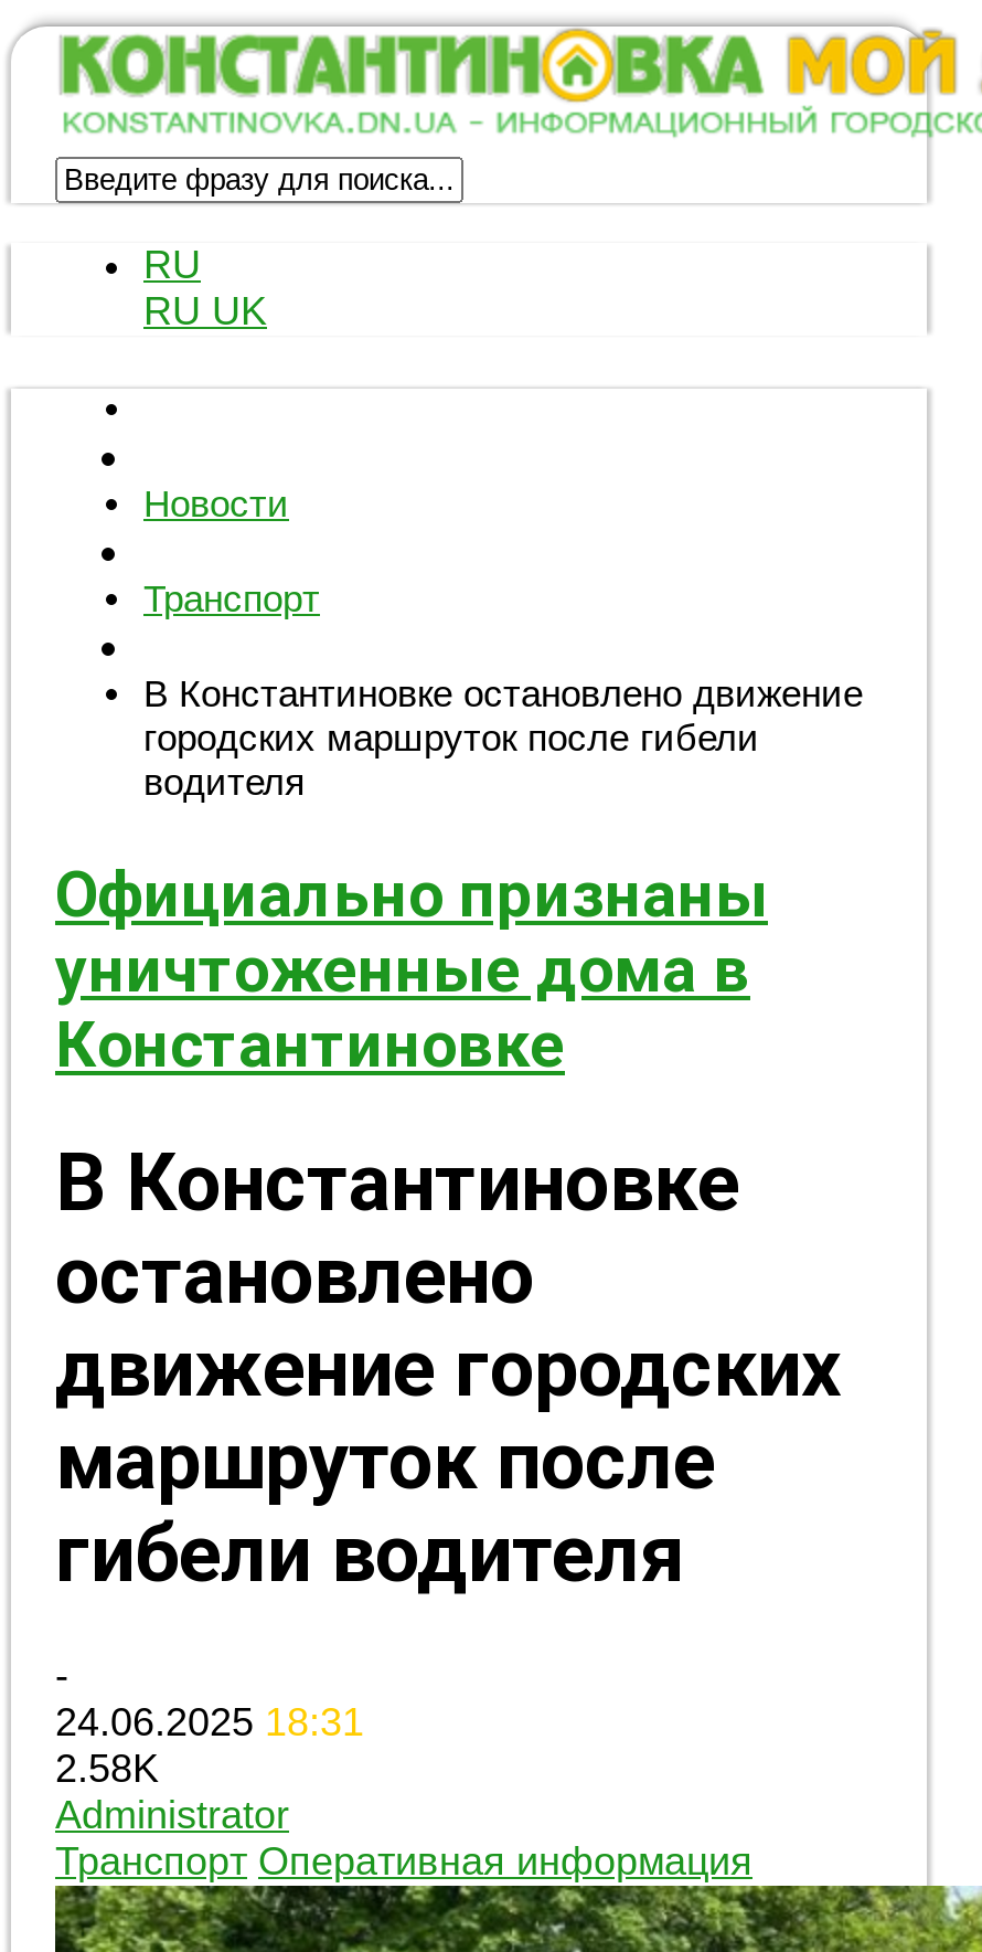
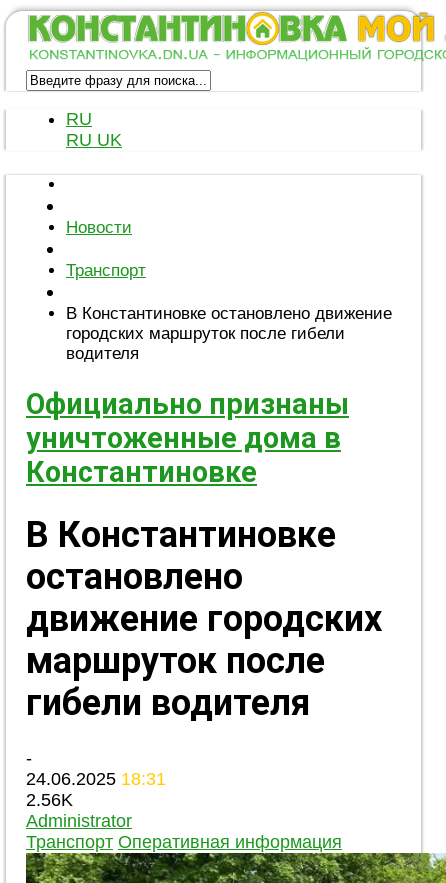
[55,1746,159,1790] 2.58K -> [26,790,73,810] 2.56K

